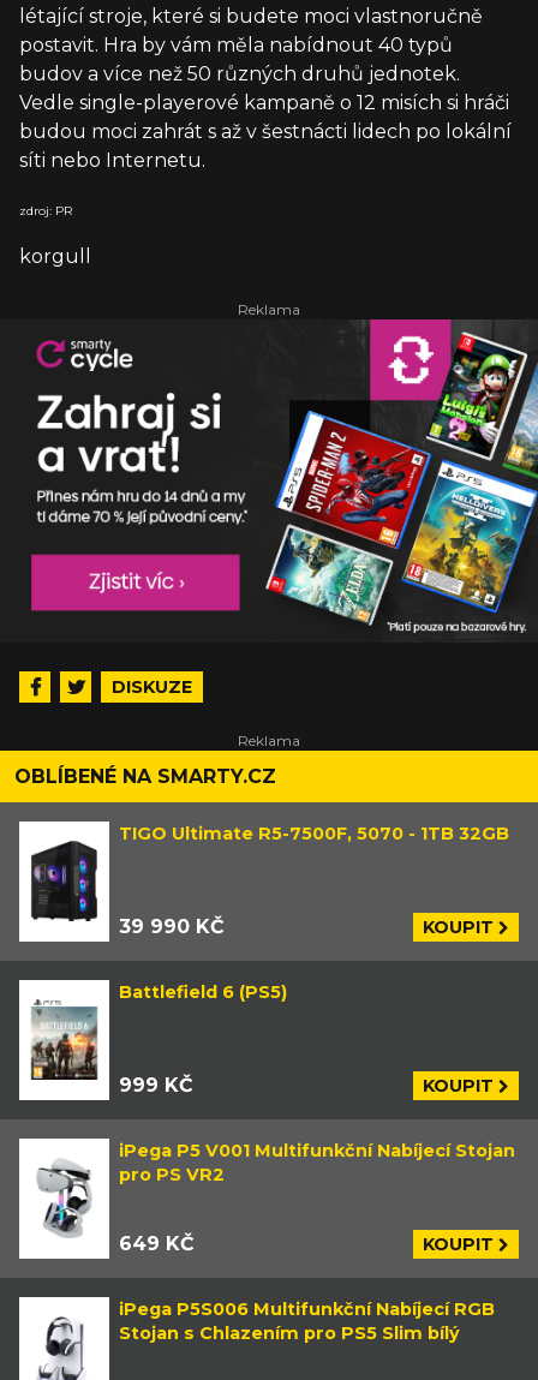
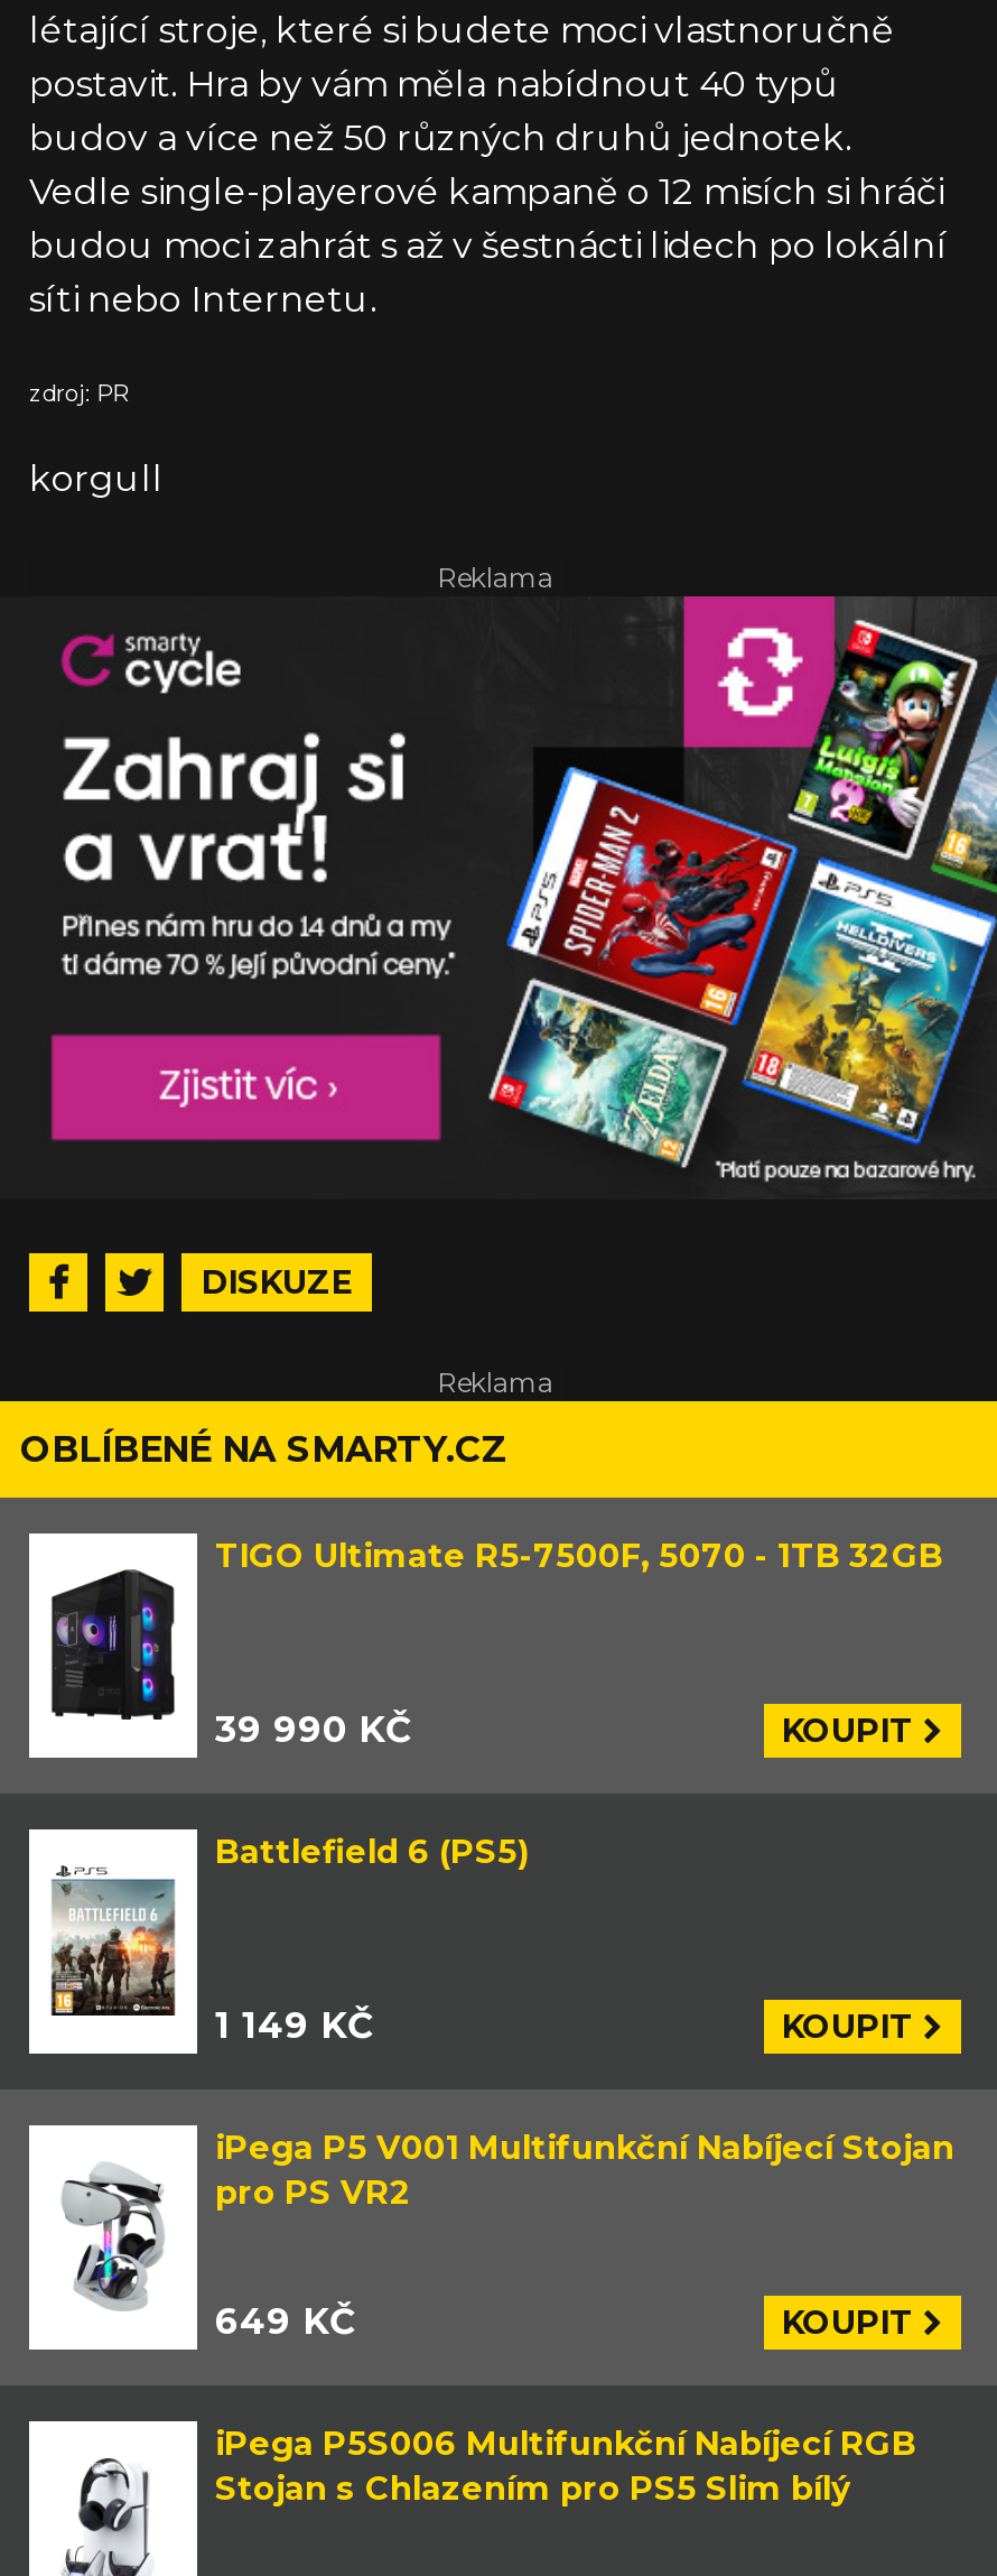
[119,1073,193,1096] 999 KČ -> [215,2004,374,2046] 1 149 KČ

